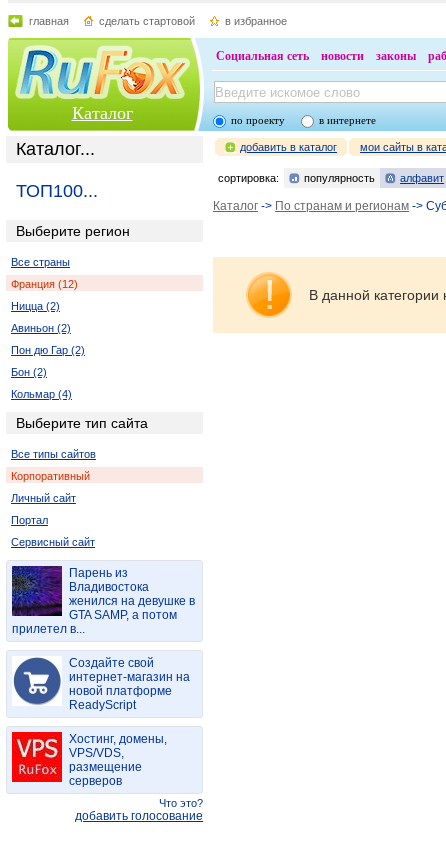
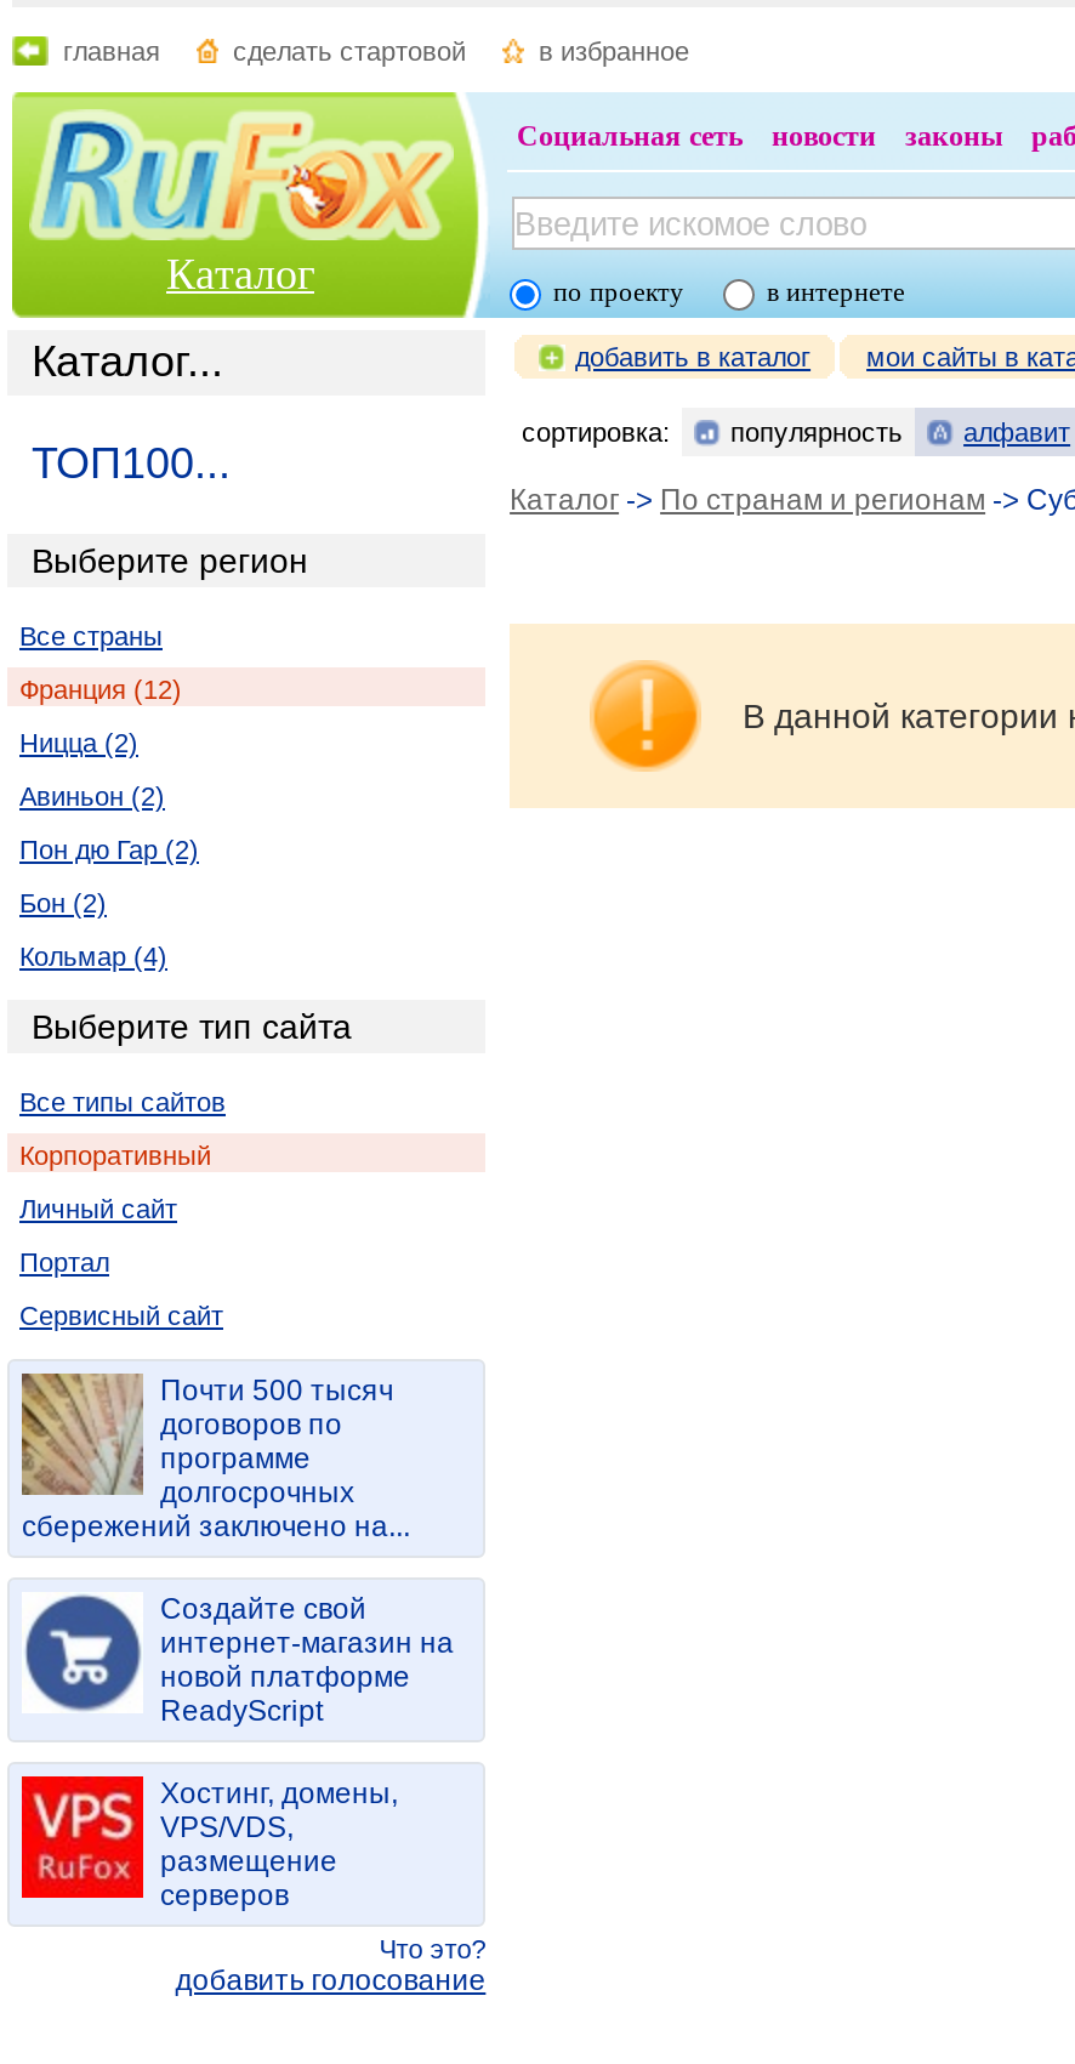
[11,565,195,636] [image] | Парень из | Владивостока | женился на девушке в | GTA SAMP, а потом | прилетел в... -> [19,1371,410,1543] [image] | Почти 500 тысяч | договоров по | программе | долгосрочных | сбережений заключено на...

